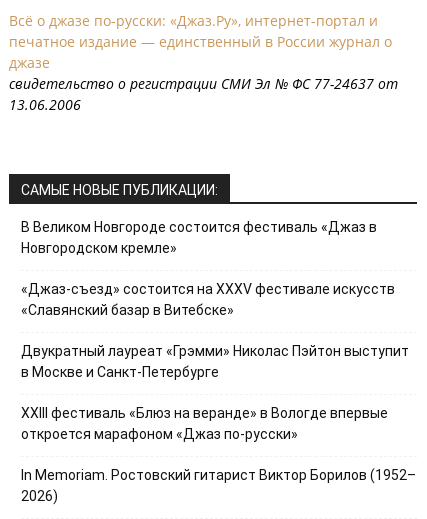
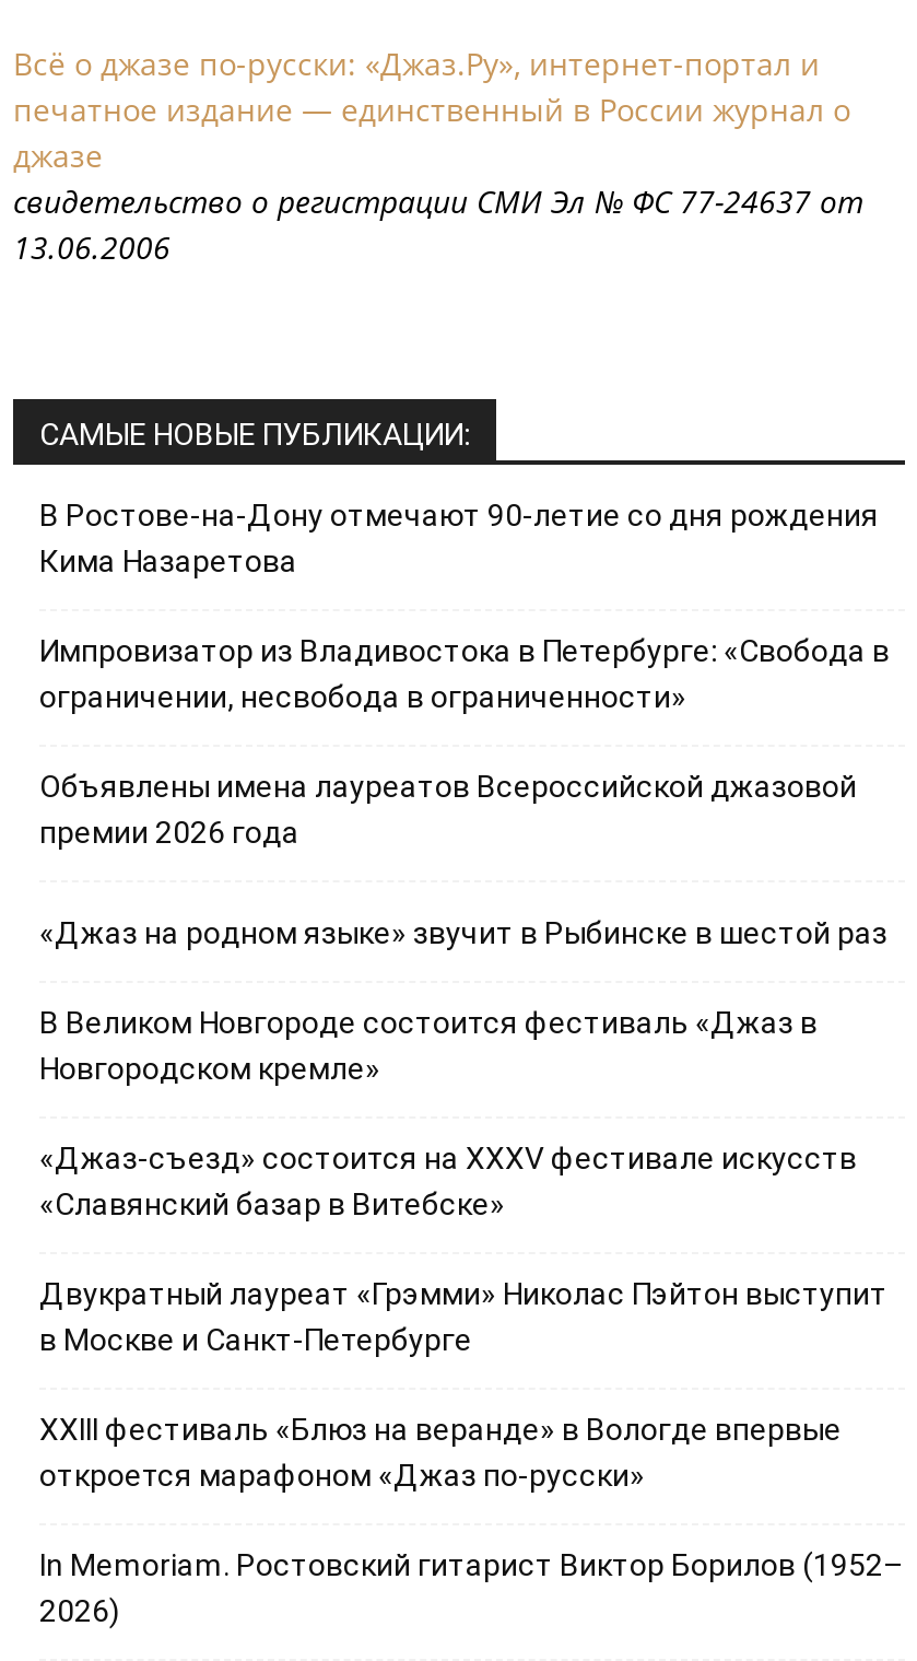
none -> [39,497,890,950] В Ростове-на-Дону отмечают 90-летие со дня рождения | Кима Назаретова | Импровизатор из Владивостока в Петербурге: «Свобода в | ограничении, несвобода в ограниченности» | Объявлены имена лауреатов Всероссийской джазовой | премии 2026 года | «Джаз на родном языке» звучит в Рыбинске в шестой раз

